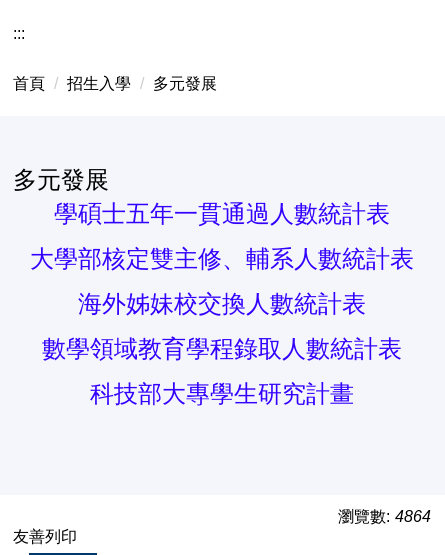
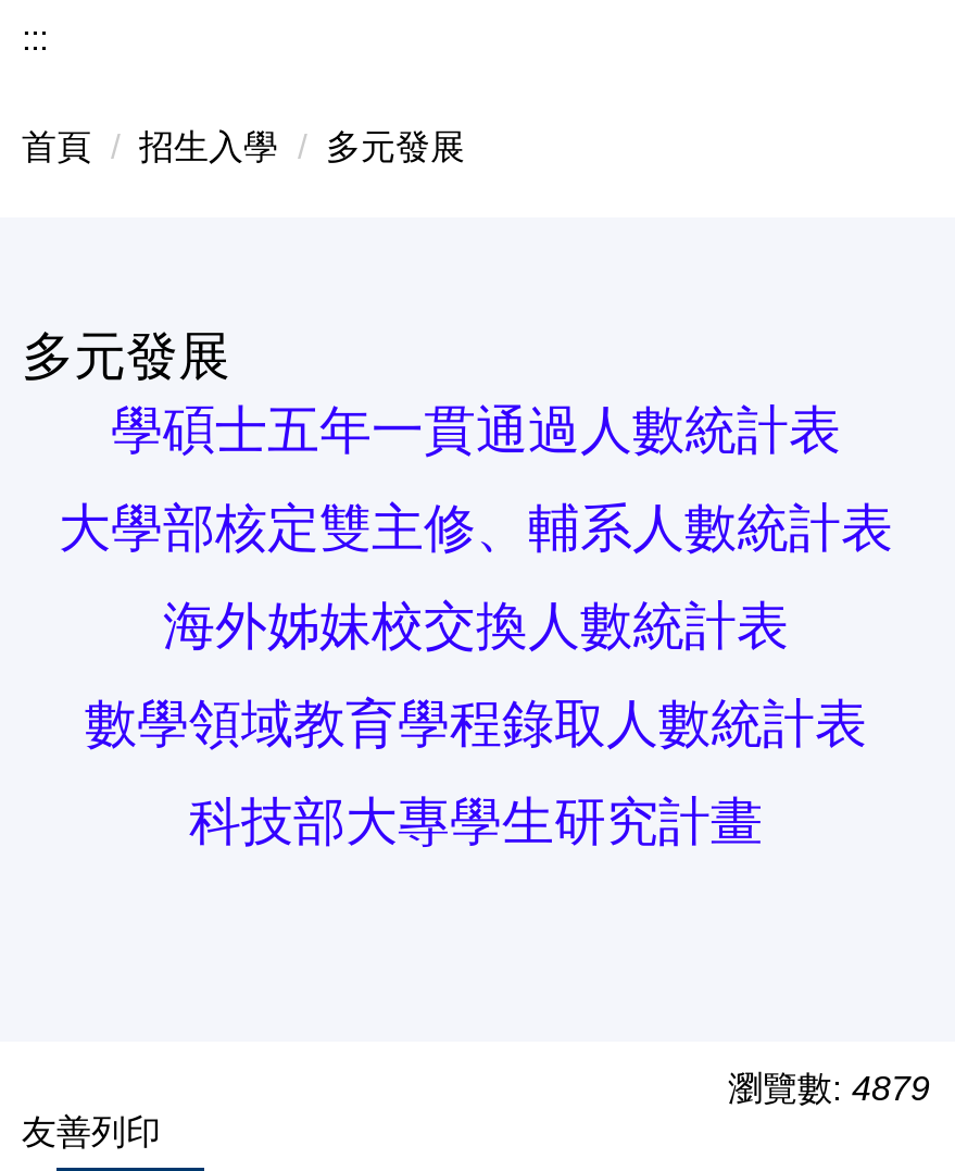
[338,507,431,524] 瀏覽數: 4864 -> [728,1069,930,1106] 瀏覽數: 4879

